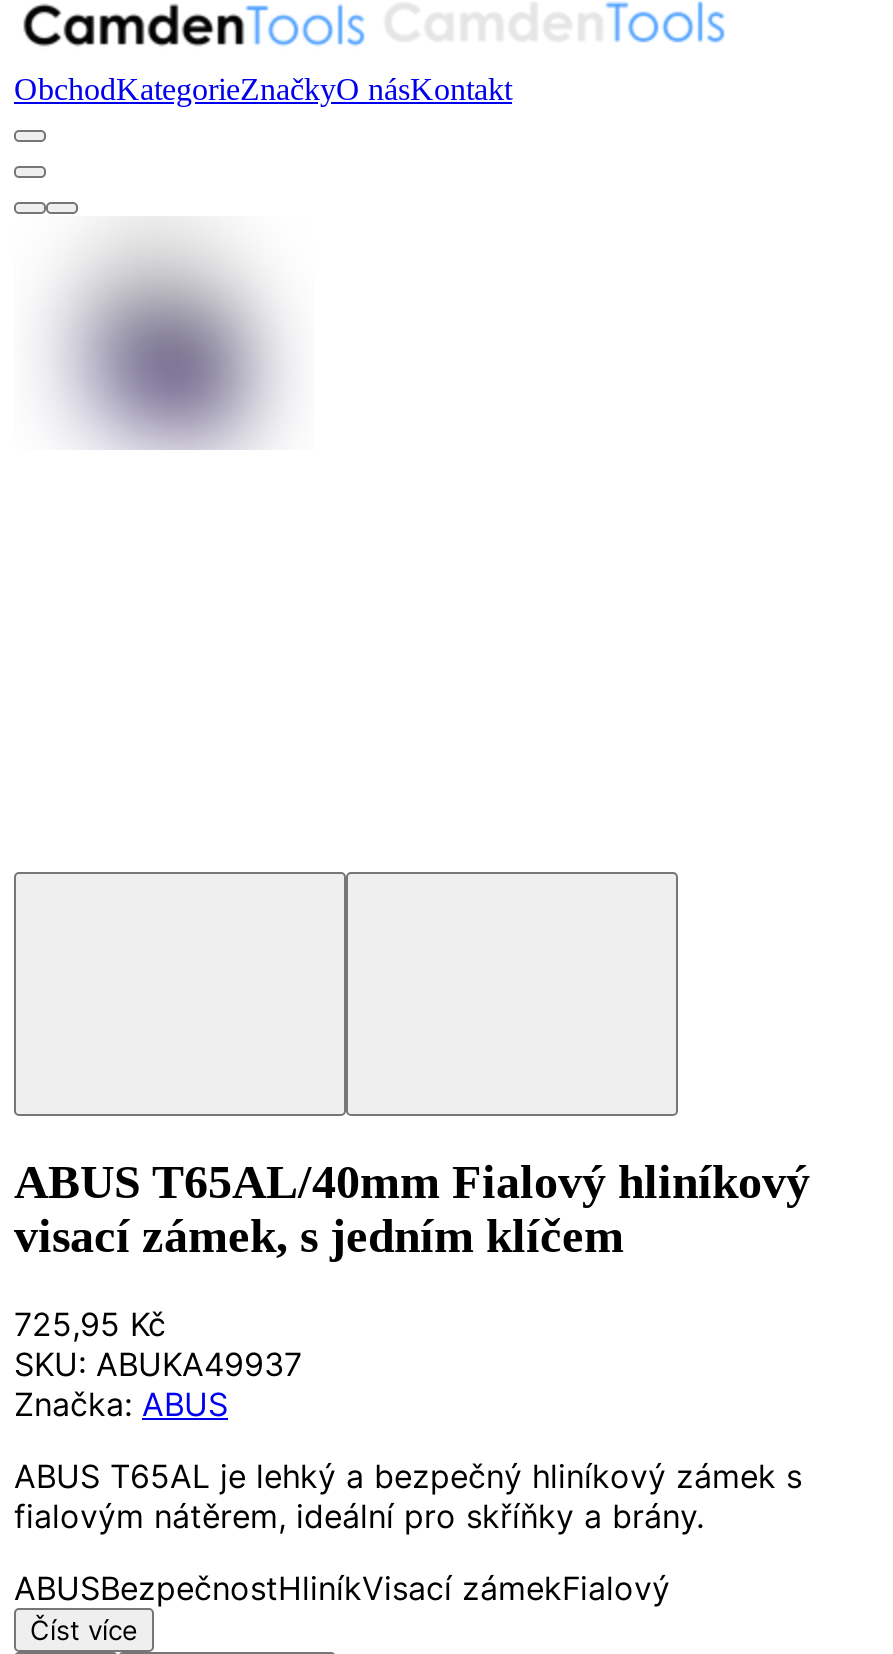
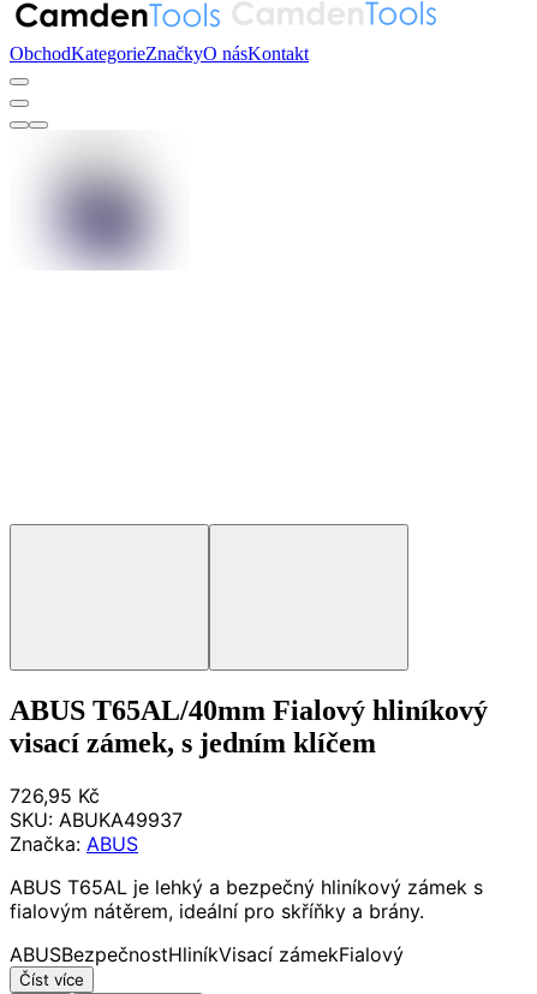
[14,1304,166,1344] 725,95 Kč -> [10,784,100,808] 726,95 Kč

